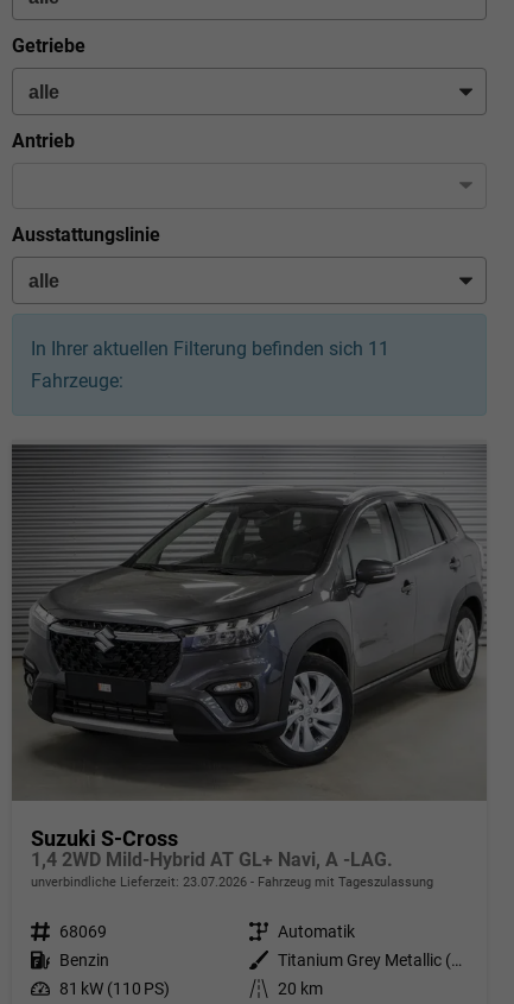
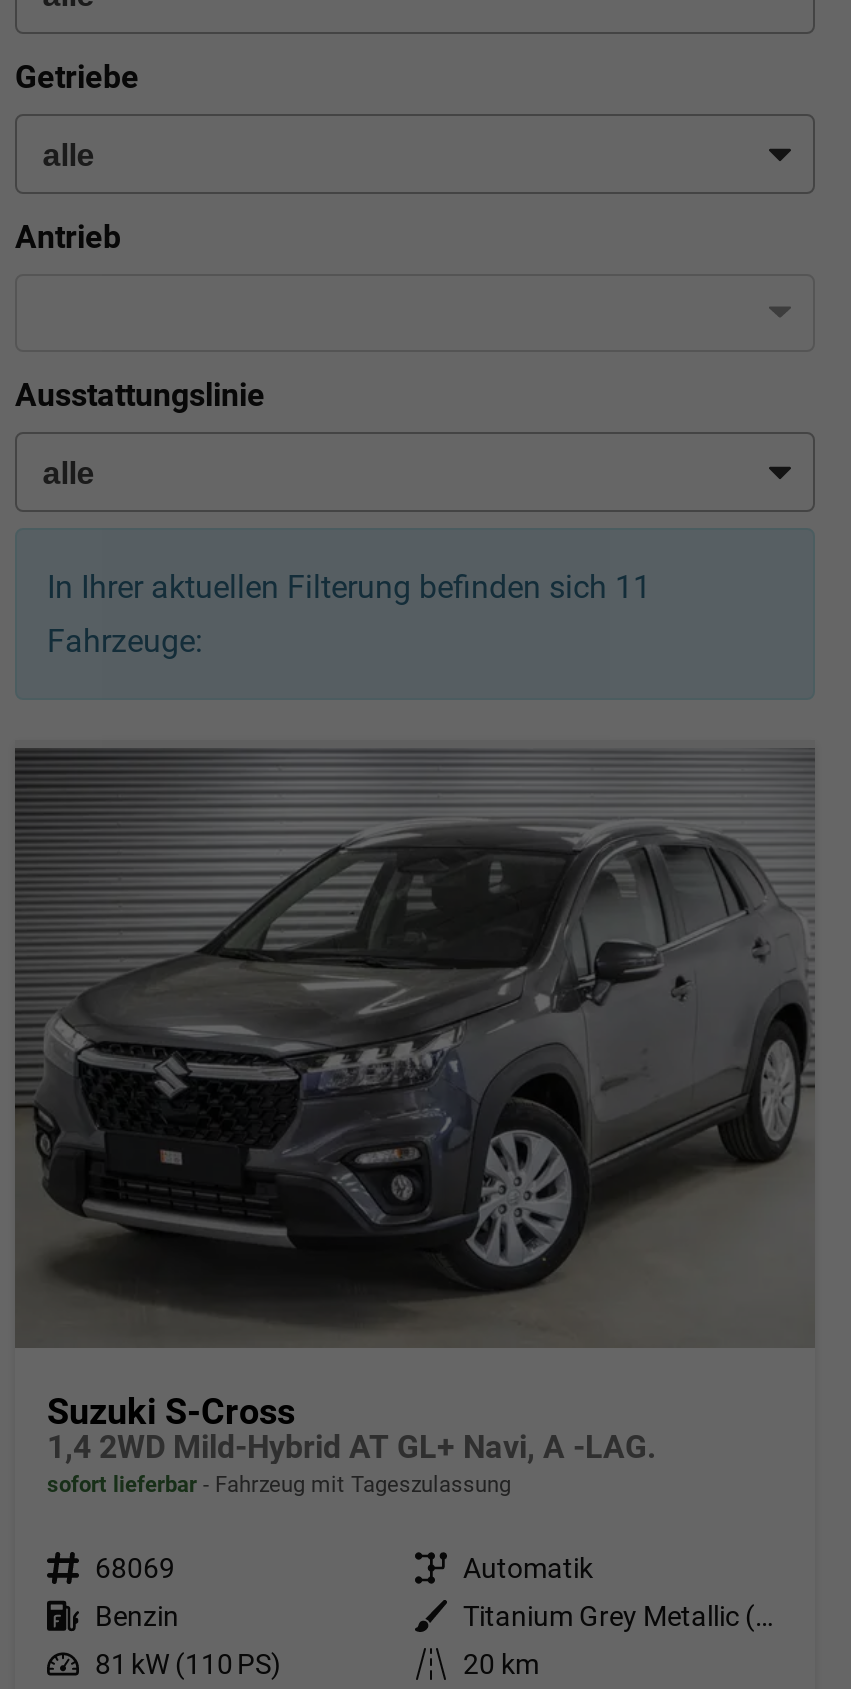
[31,874,433,890] unverbindliche Lieferzeit: 23.07.2026 Fahrzeug mit Tageszulassung -> [47,1472,511,1498] sofort lieferbar Fahrzeug mit Tageszulassung

